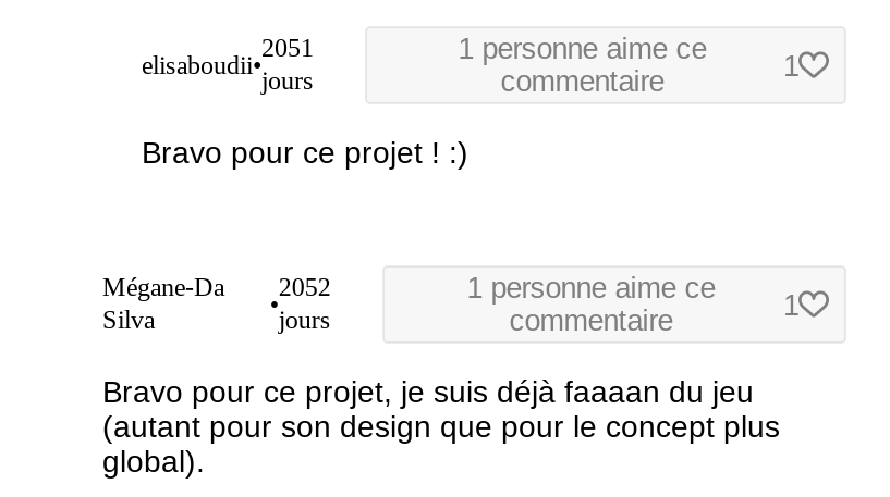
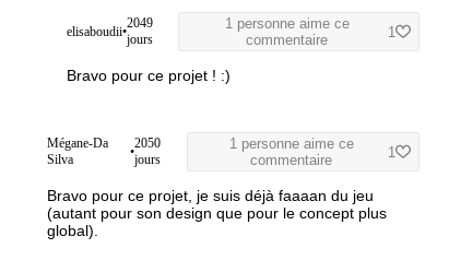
[261,33,314,64] 2051 -> [126,16,152,31] 2049
[102,272,331,303] Mégane-Da 2052 -> [46,136,161,151] Mégane-Da 2050

